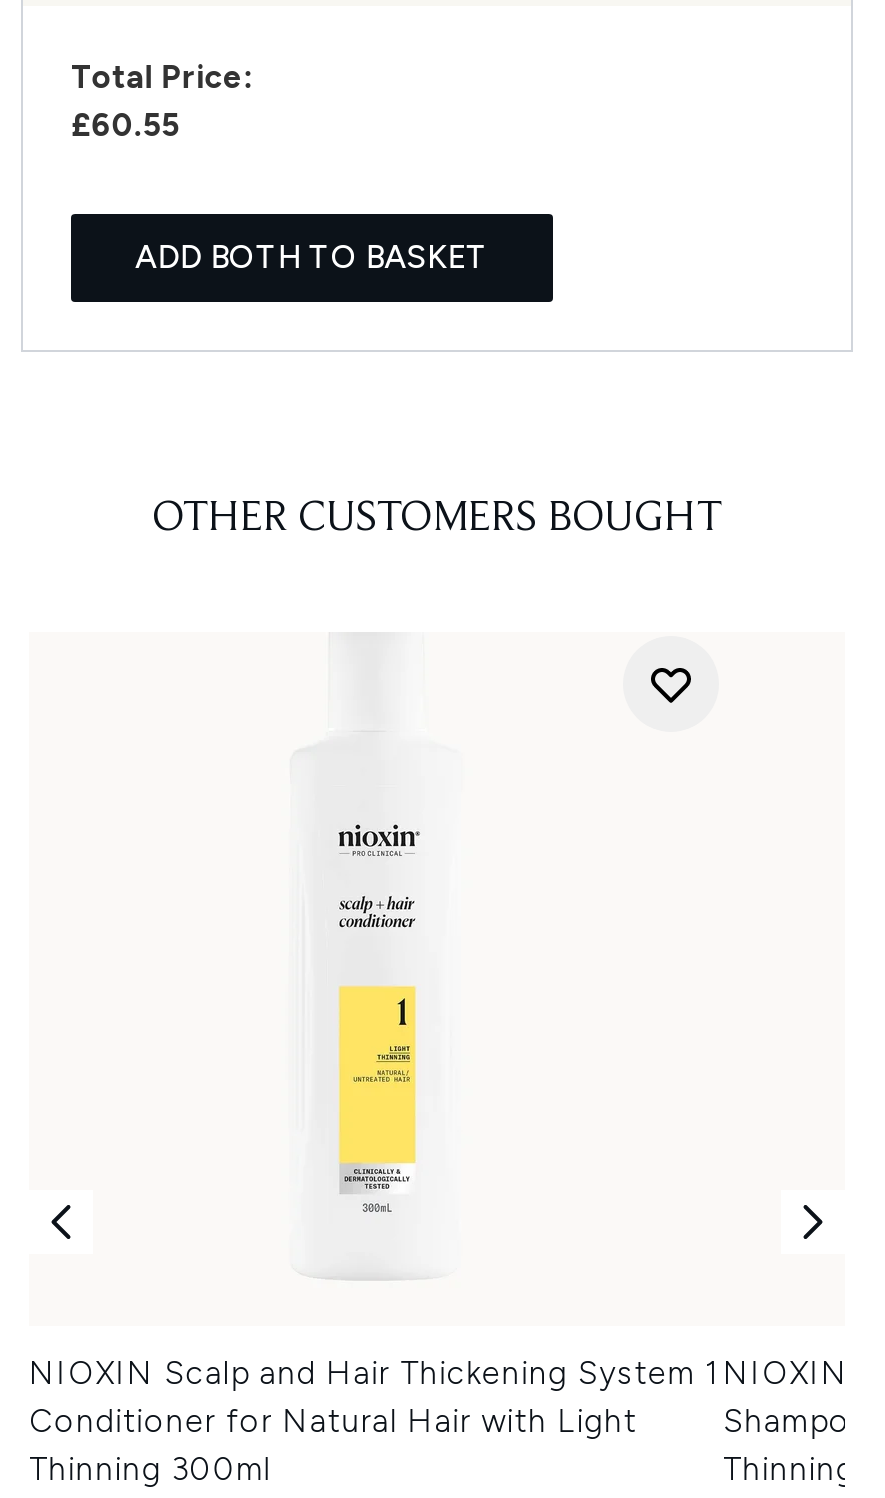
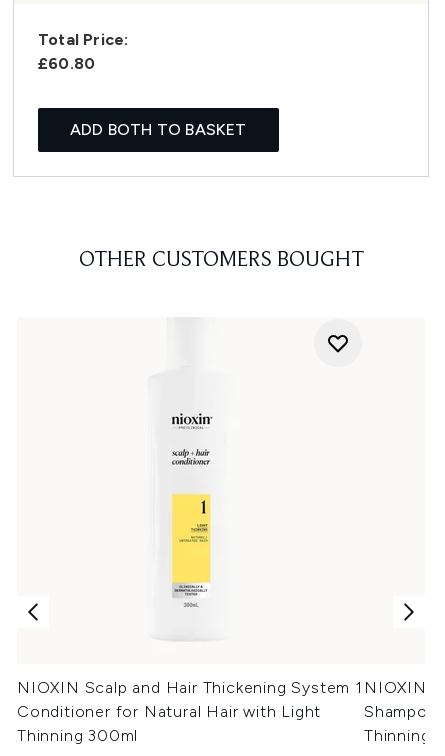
[71,106,179,144] £60.55 -> [38,54,95,73] £60.80

